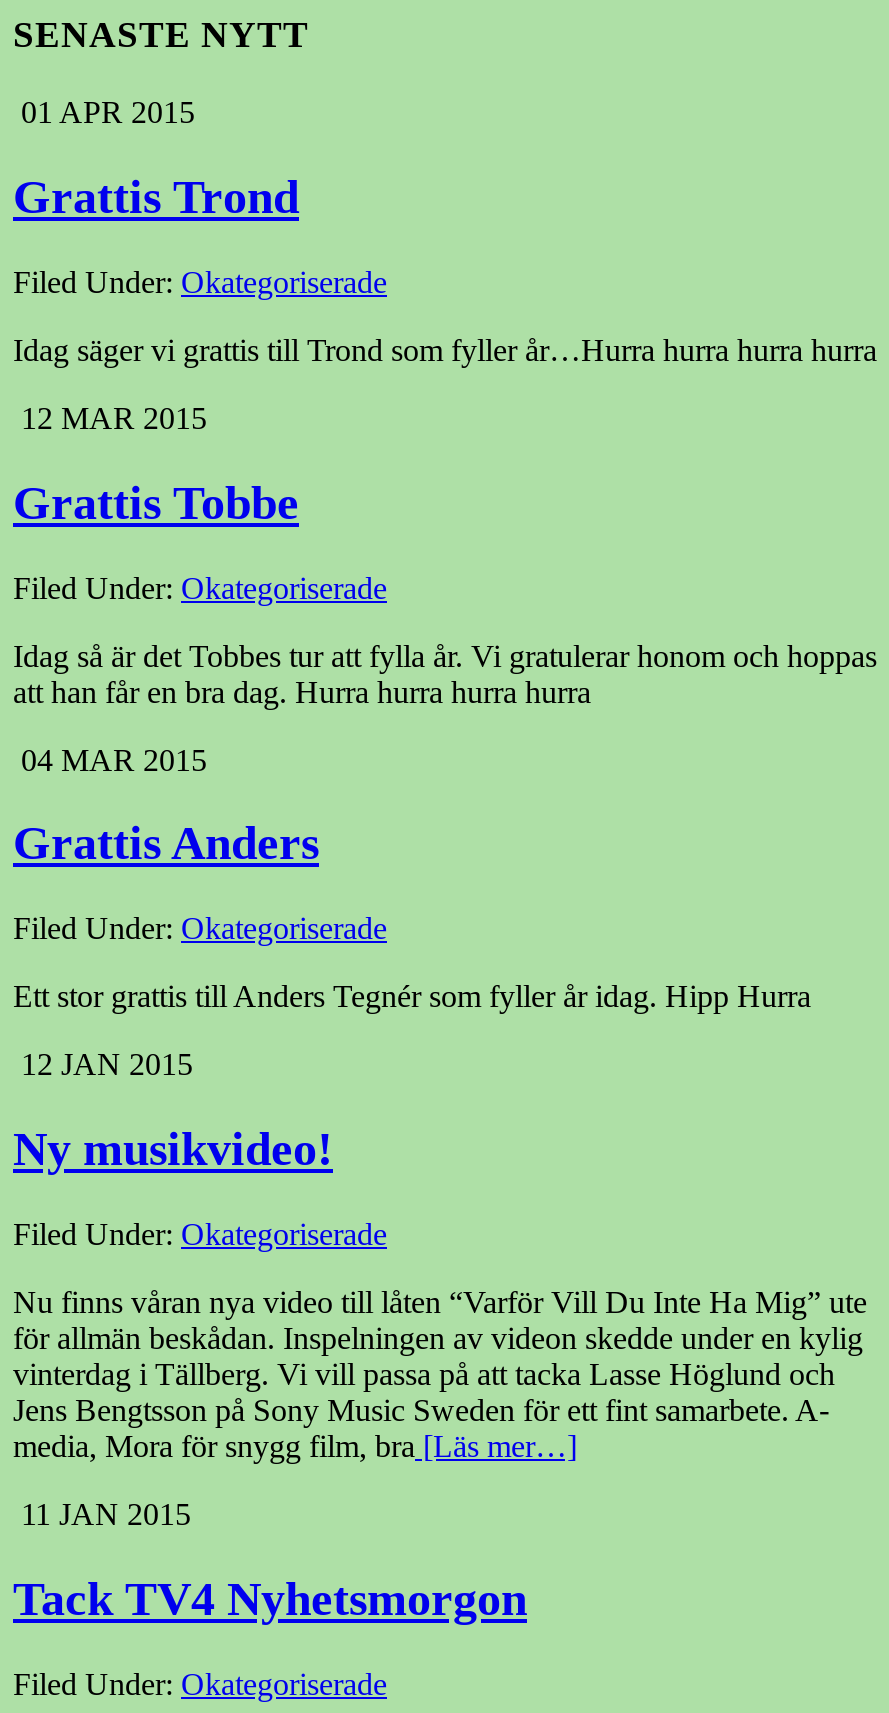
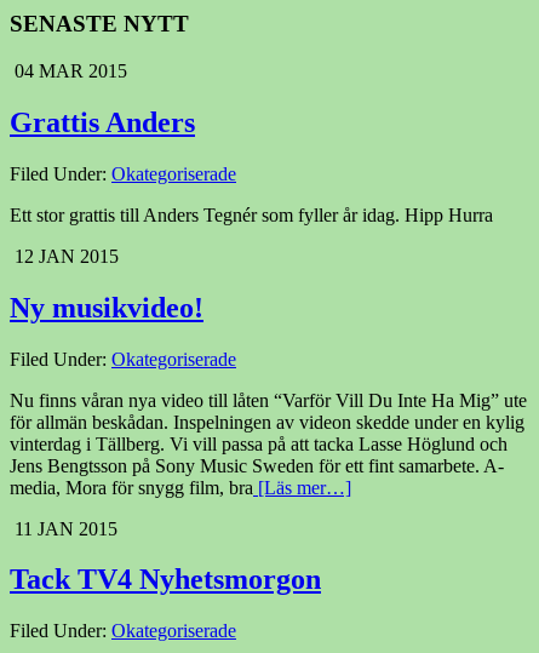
[13,95,877,708] 01 APR 2015 | Grattis Trond | Filed Under: Okategoriserade | Idag säger vi grattis till Trond som fyller år…Hurra hurra hurra hurra | 12 MAR 2015 | Grattis Tobbe | Filed Under: Okategoriserade | Idag så är det Tobbes tur att fylla år. Vi gratulerar honom och hoppas | att han får en bra dag. Hurra hurra hurra hurra -> none

